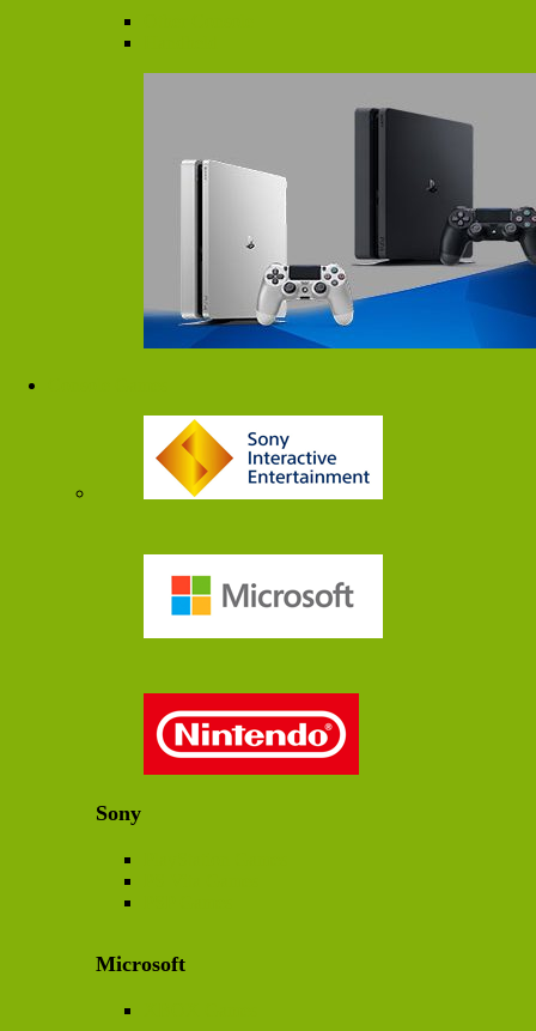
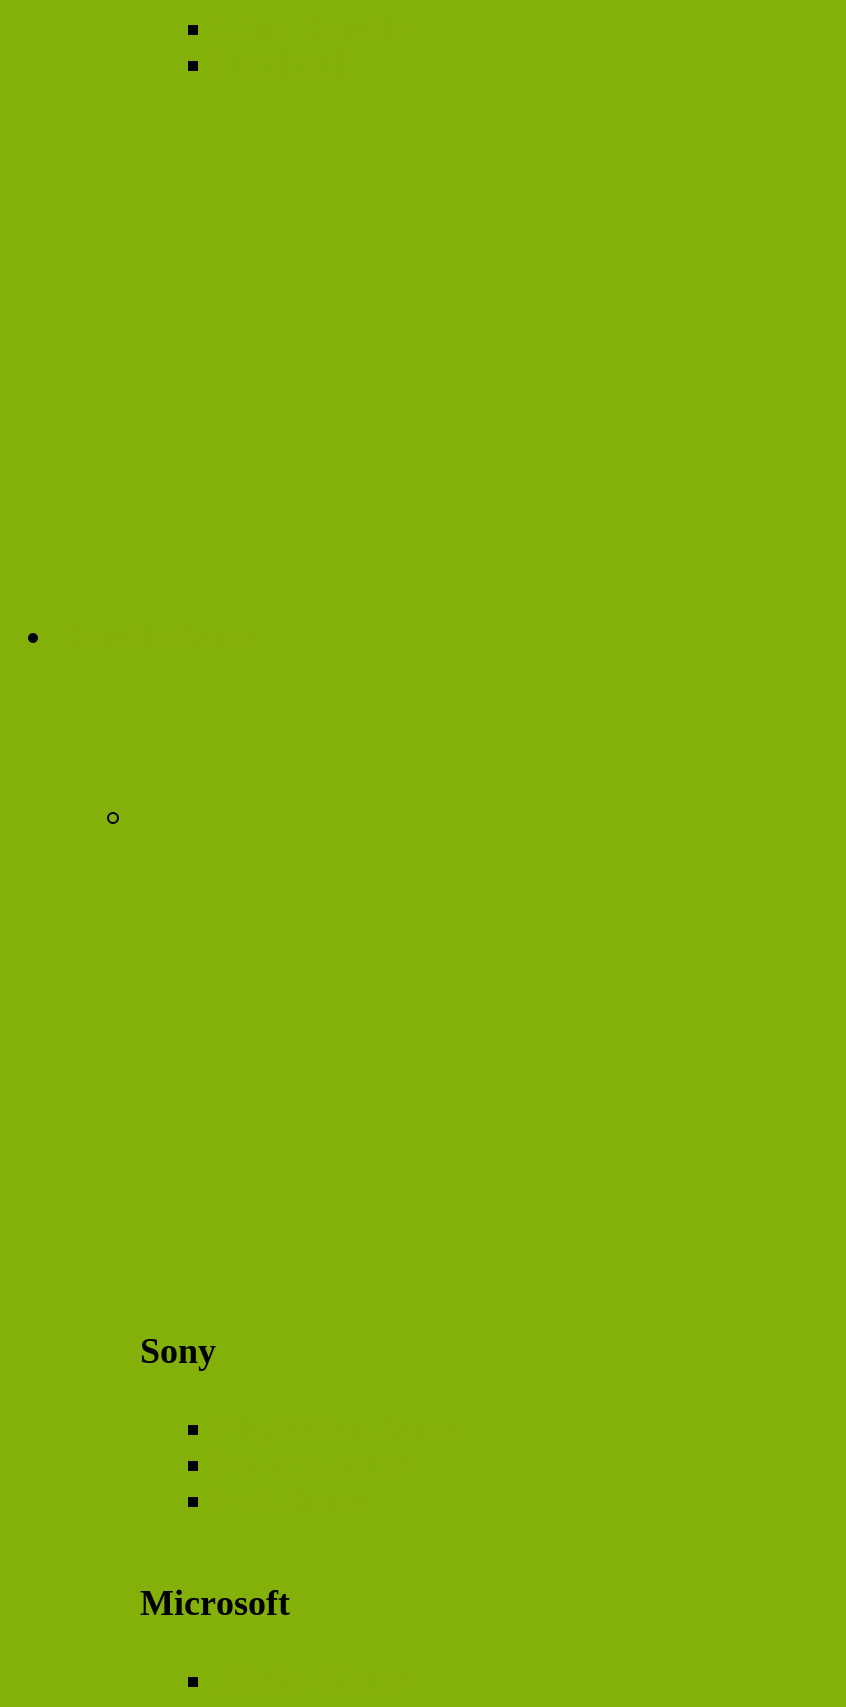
[142,72,532,350] [image] -> none
[142,414,384,501] [image] -> none
[142,553,384,639] [image] -> none
[142,692,360,776] [image] -> none

